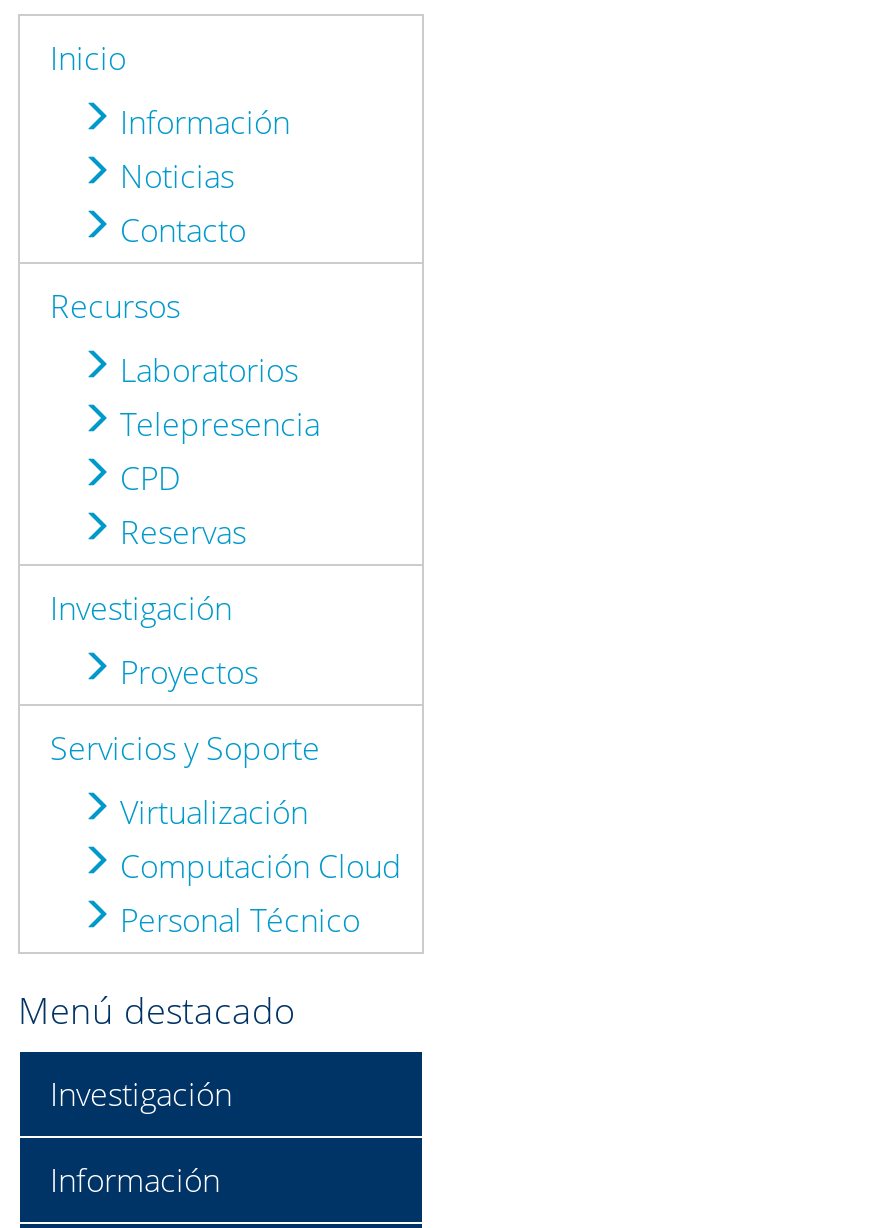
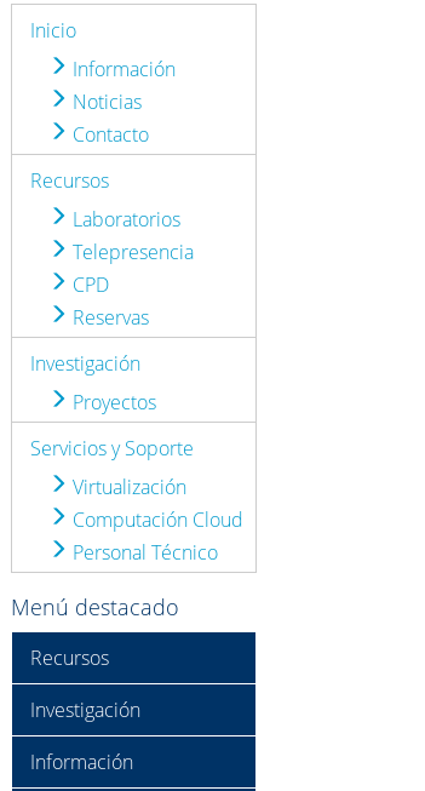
none -> [30,644,109,671] Recursos

